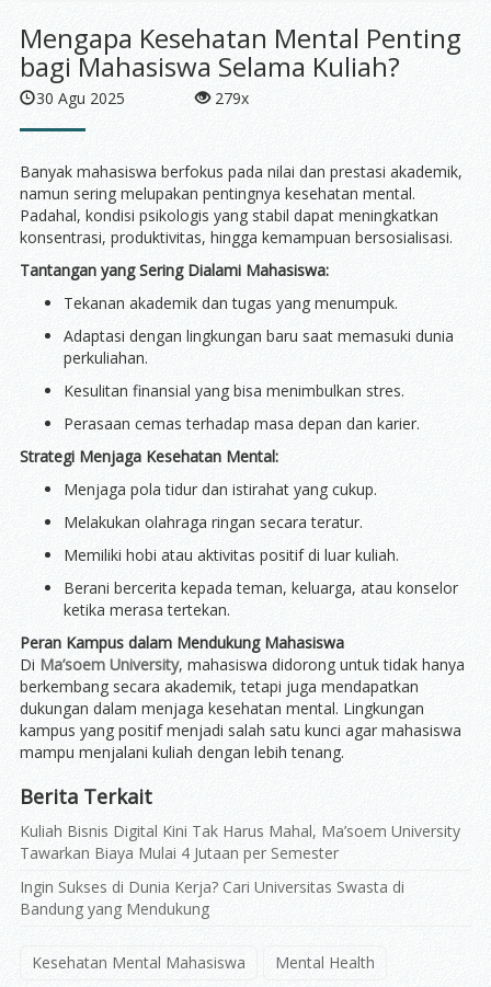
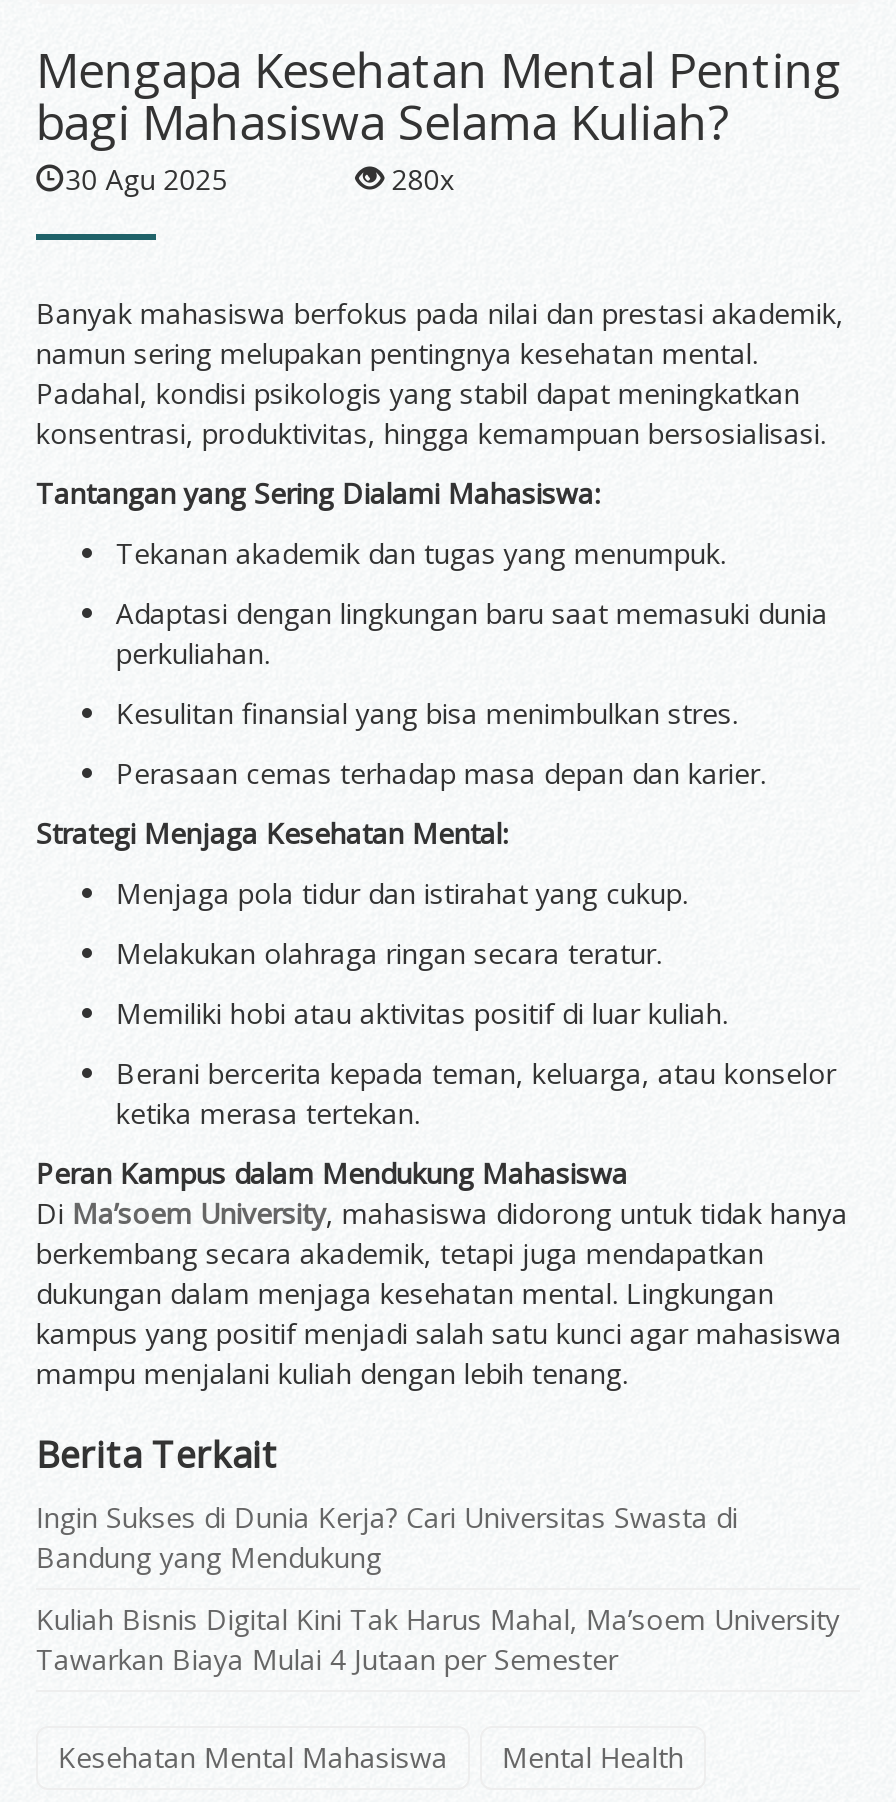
[210,88,249,109] 279x -> [384,161,454,199] 280x
moved [20,820,460,863] -> [36,1599,840,1677]: Kuliah Bisnis Digital Kini Tak Harus Mahal, Ma’soem University | Tawarkan Biaya Mulai 4 Jutaan per Semester
moved [20,876,404,919] -> [36,1497,738,1575]: Ingin Sukses di Dunia Kerja? Cari Universitas Swasta di | Bandung yang Mendukung

